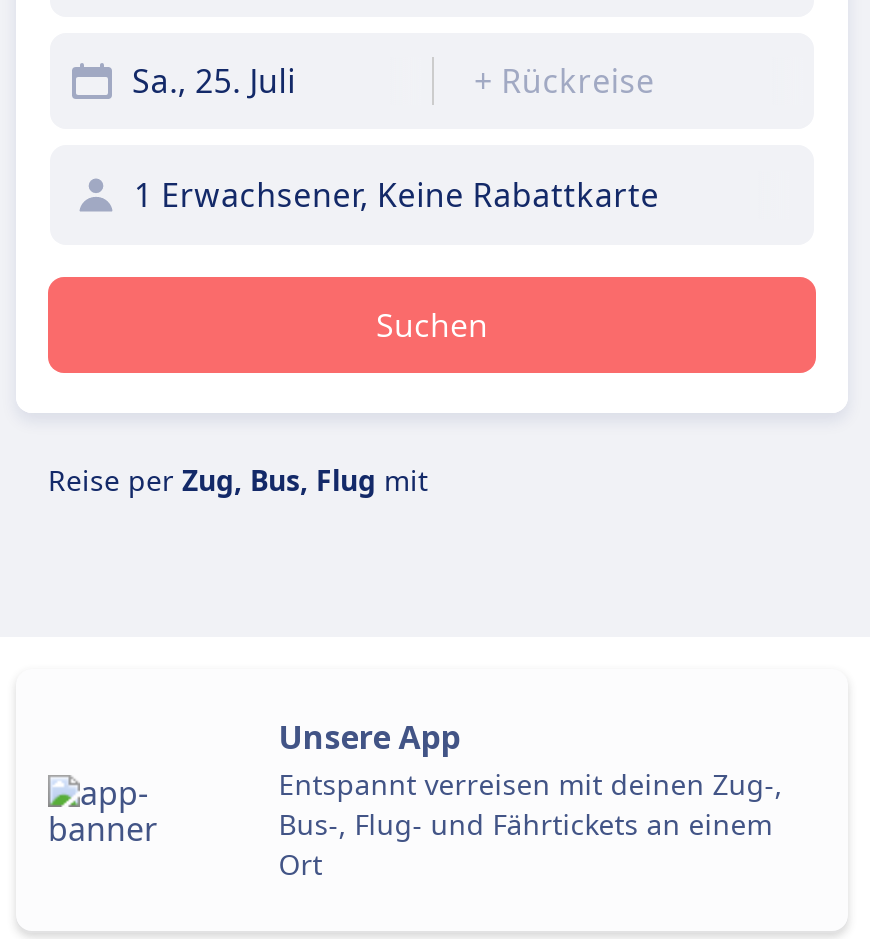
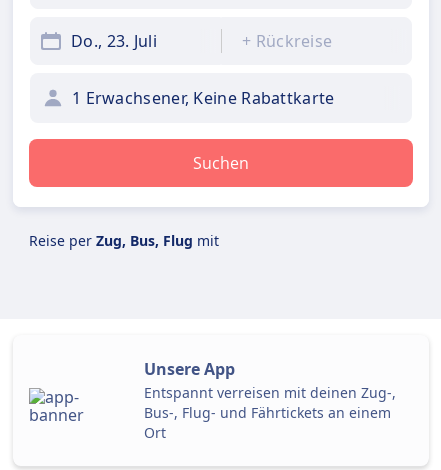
[132,59,296,103] Sa., 25. Juli -> [71,30,157,52] Do., 23. Juli

